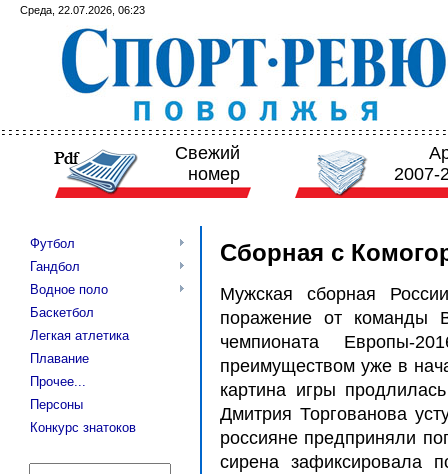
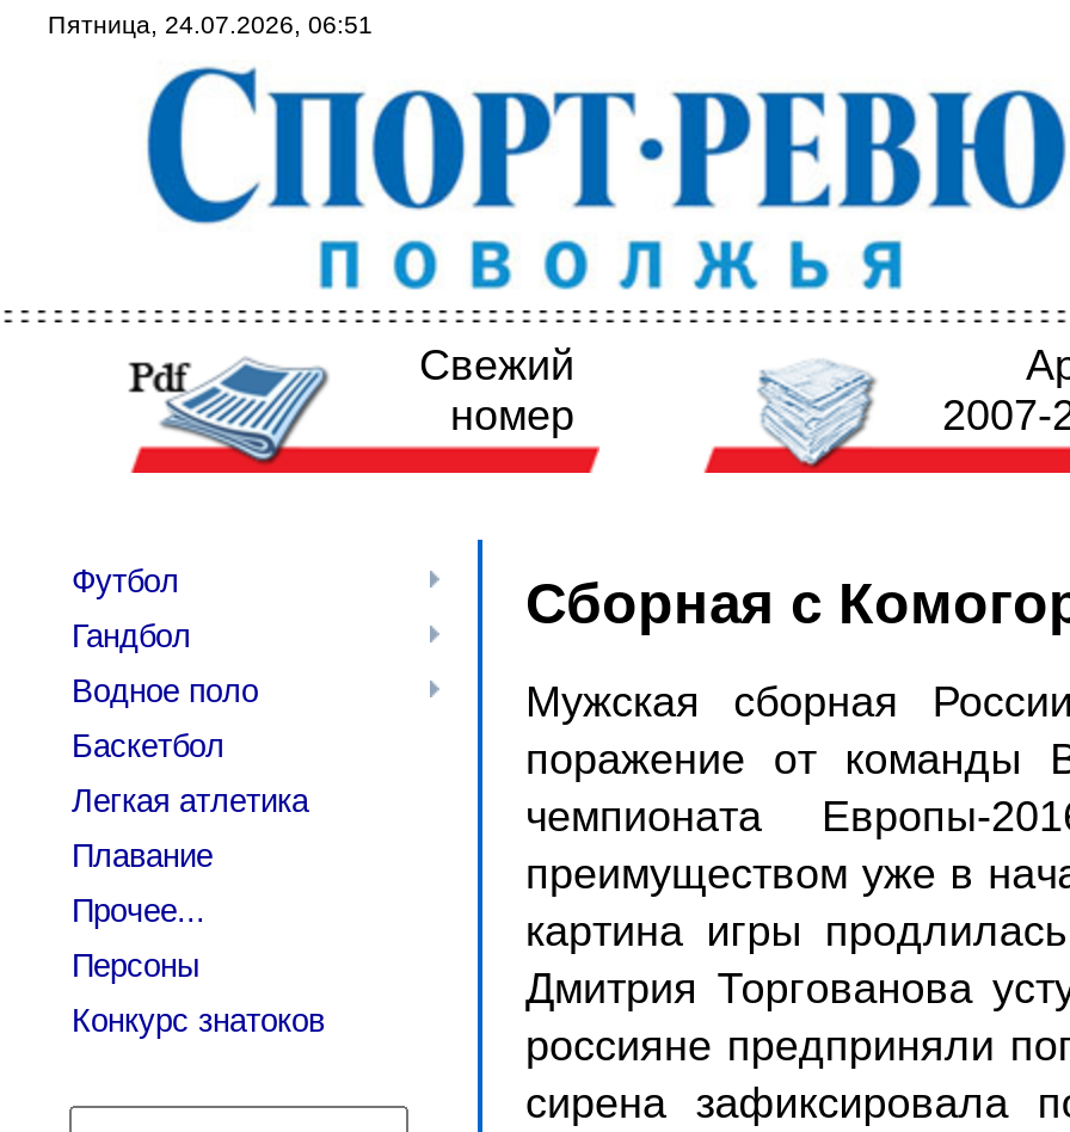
[20,4,145,16] Среда, 22.07.2026, 06:23 -> [48,10,373,38] Пятница, 24.07.2026, 06:51

